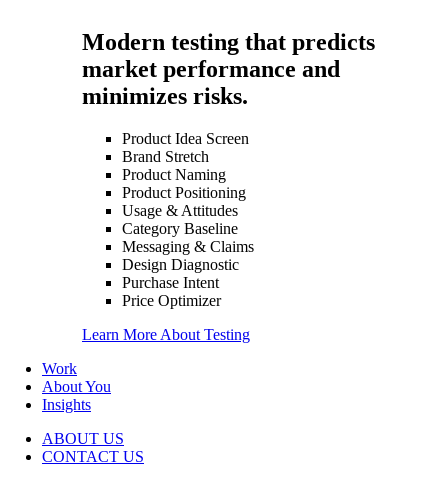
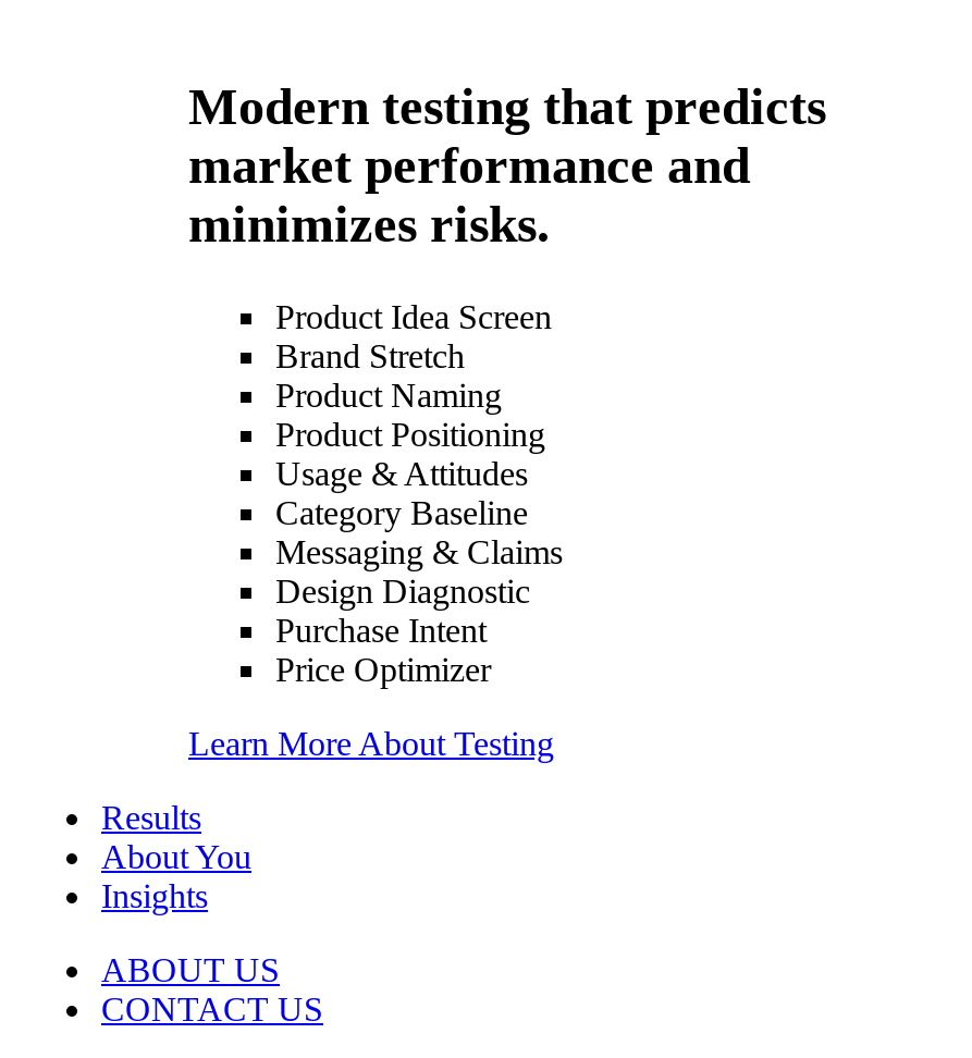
[42,359,77,376] Work -> [101,798,201,835] Results

